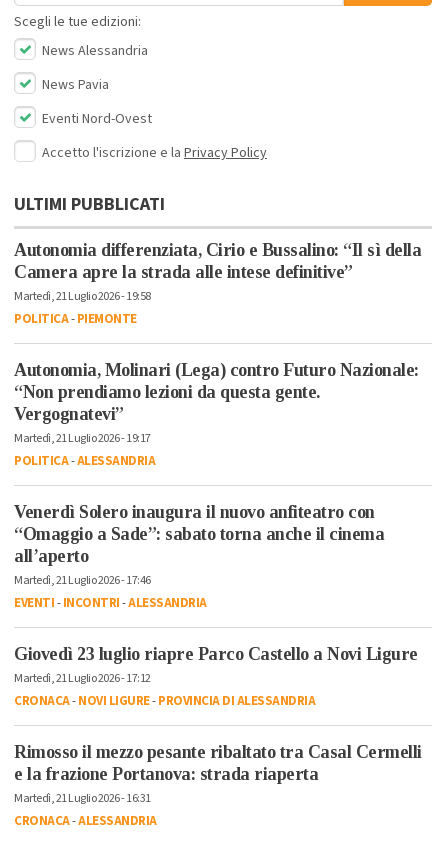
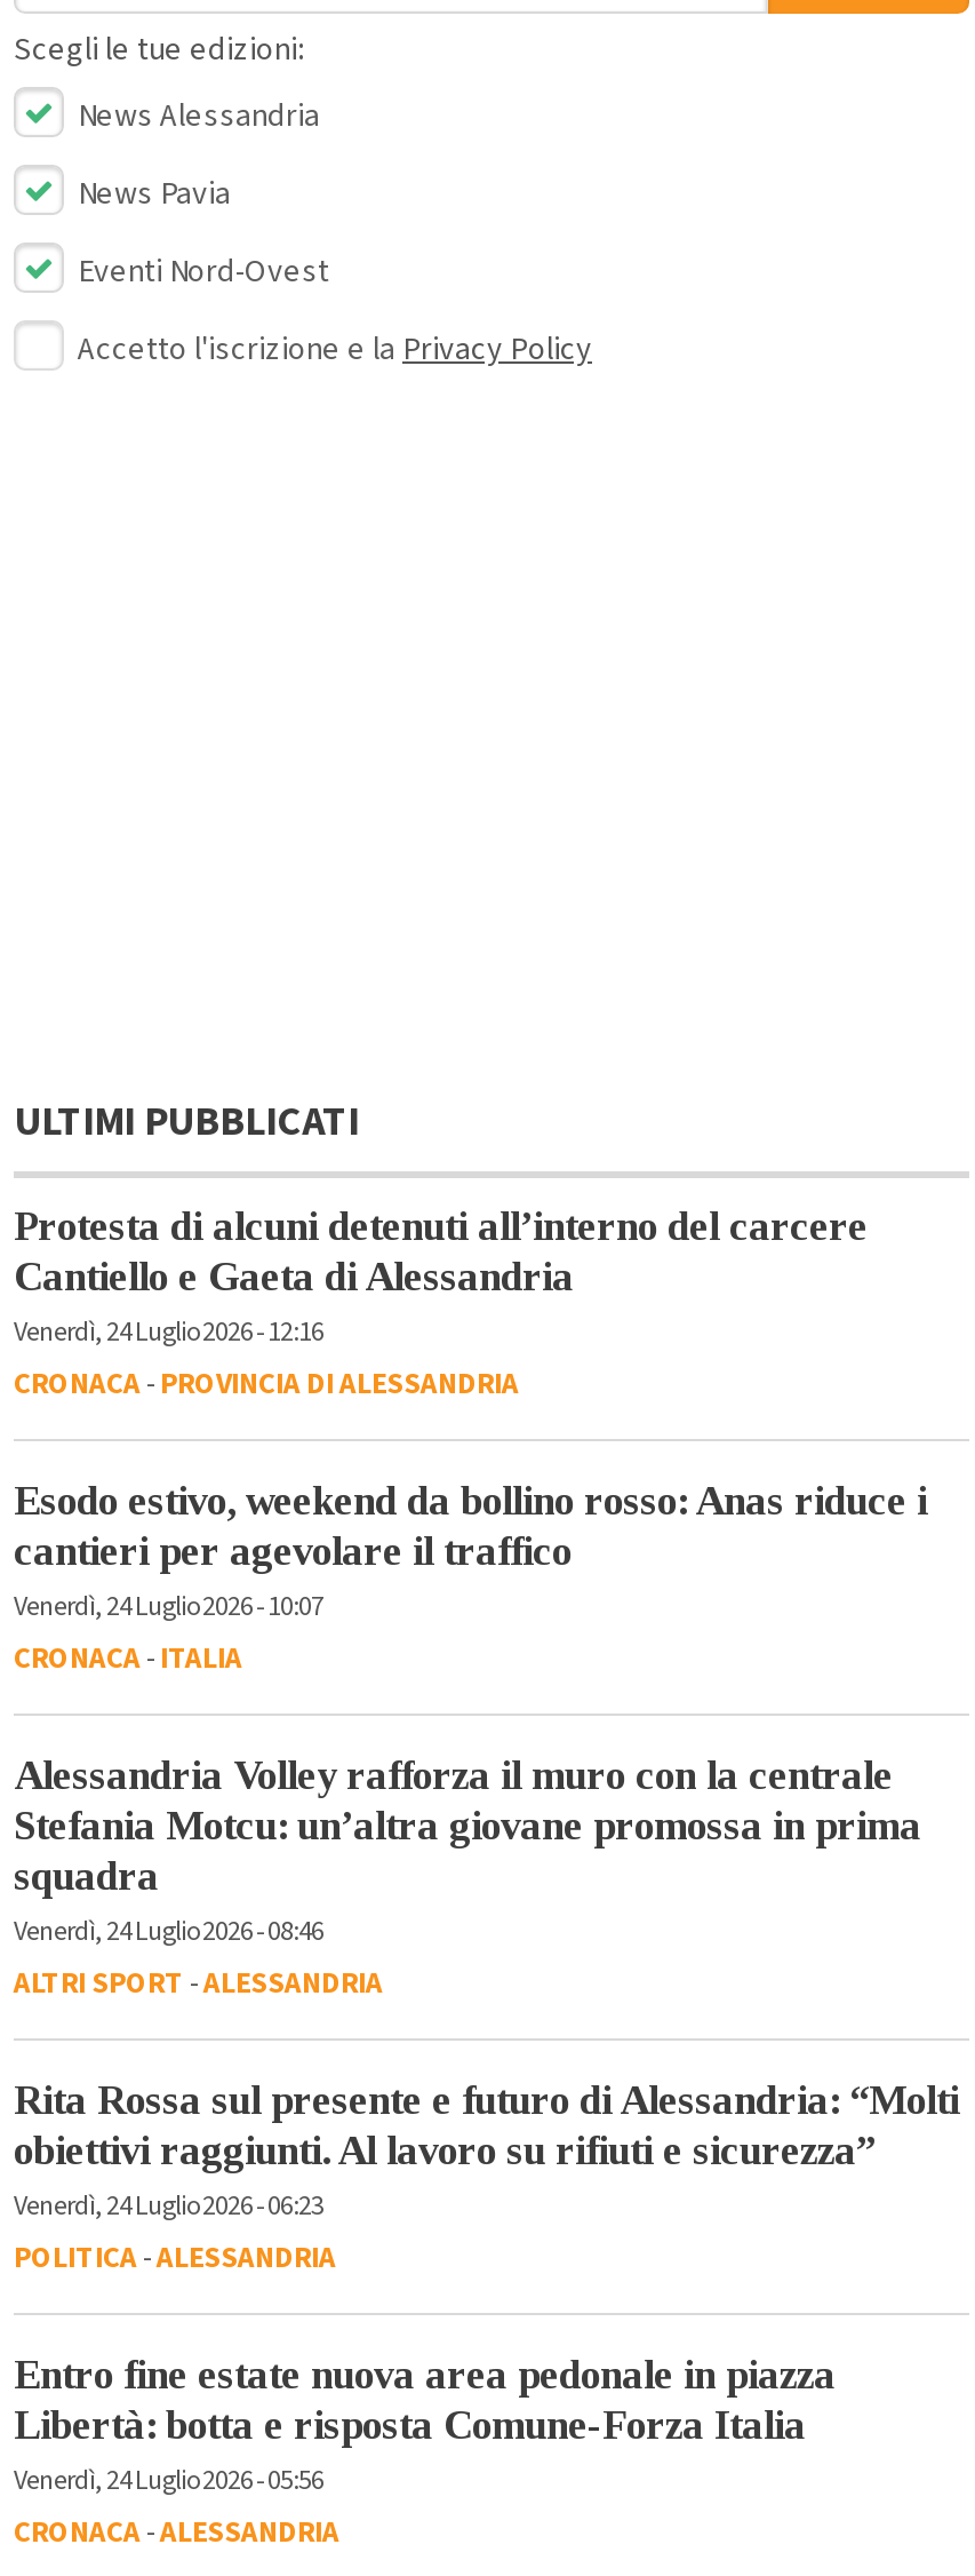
[14,240,421,447] Autonomia differenziata, Cirio e Bussalino: “Il sì della | Camera apre la strada alle intese definitive” | Martedì, 21 Luglio 2026 - 19:58 | POLITICA-PIEMONTE | Autonomia, Molinari (Lega) contro Futuro Nazionale: | “Non prendiamo lezioni da questa gente. | Vergognatevi” | Martedì, 21 Luglio 2026 - 19:17 -> [14,1203,959,2226] Protesta di alcuni detenuti all’interno del carcere | Cantiello e Gaeta di Alessandria | Venerdì, 24 Luglio 2026 - 12:16 | CRONACA - PROVINCIA DI ALESSANDRIA | Esodo estivo, weekend da bollino rosso: Anas riduce i | cantieri per agevolare il traffico | Venerdì, 24 Luglio 2026 - 10:07 | CRONACA - ITALIA | Alessandria Volley rafforza il muro con la centrale | Stefania Motcu: un’altra giovane promossa in prima | squadra | Venerdì, 24 Luglio 2026 - 08:46 | ALTRI SPORT -ALESSANDRIA | Rita Rossa sul presente e futuro di Alessandria: “Molti | obiettivi raggiunti. Al lavoro su rifiuti e sicurezza” | Venerdì, 24 Luglio 2026 - 06:23
moved [14,452,155,470] -> [14,2237,336,2279]: POLITICA -ALESSANDRIA
[14,502,421,807] Venerdì Solero inaugura il nuovo anfiteatro con | “Omaggio a Sade”: sabato torna anche il cinema | all’aperto | Martedì, 21 Luglio 2026 - 17:46 | EVENTI-INCONTRI-ALESSANDRIA | Giovedì 23 luglio riapre Parco Castello a Novi Ligure | Martedì, 21 Luglio 2026 - 17:12 | CRONACA-NOVI LIGURE-PROVINCIA DI ALESSANDRIA | Rimosso il mezzo pesante ribaltato tra Casal Cermelli | e la frazione Portanova: strada riaperta | Martedì, 21 Luglio 2026 - 16:31 -> [14,2352,836,2501] Entro fine estate nuova area pedonale in piazza | Libertà: botta e risposta Comune-Forza Italia | Venerdì, 24 Luglio 2026 - 05:56

